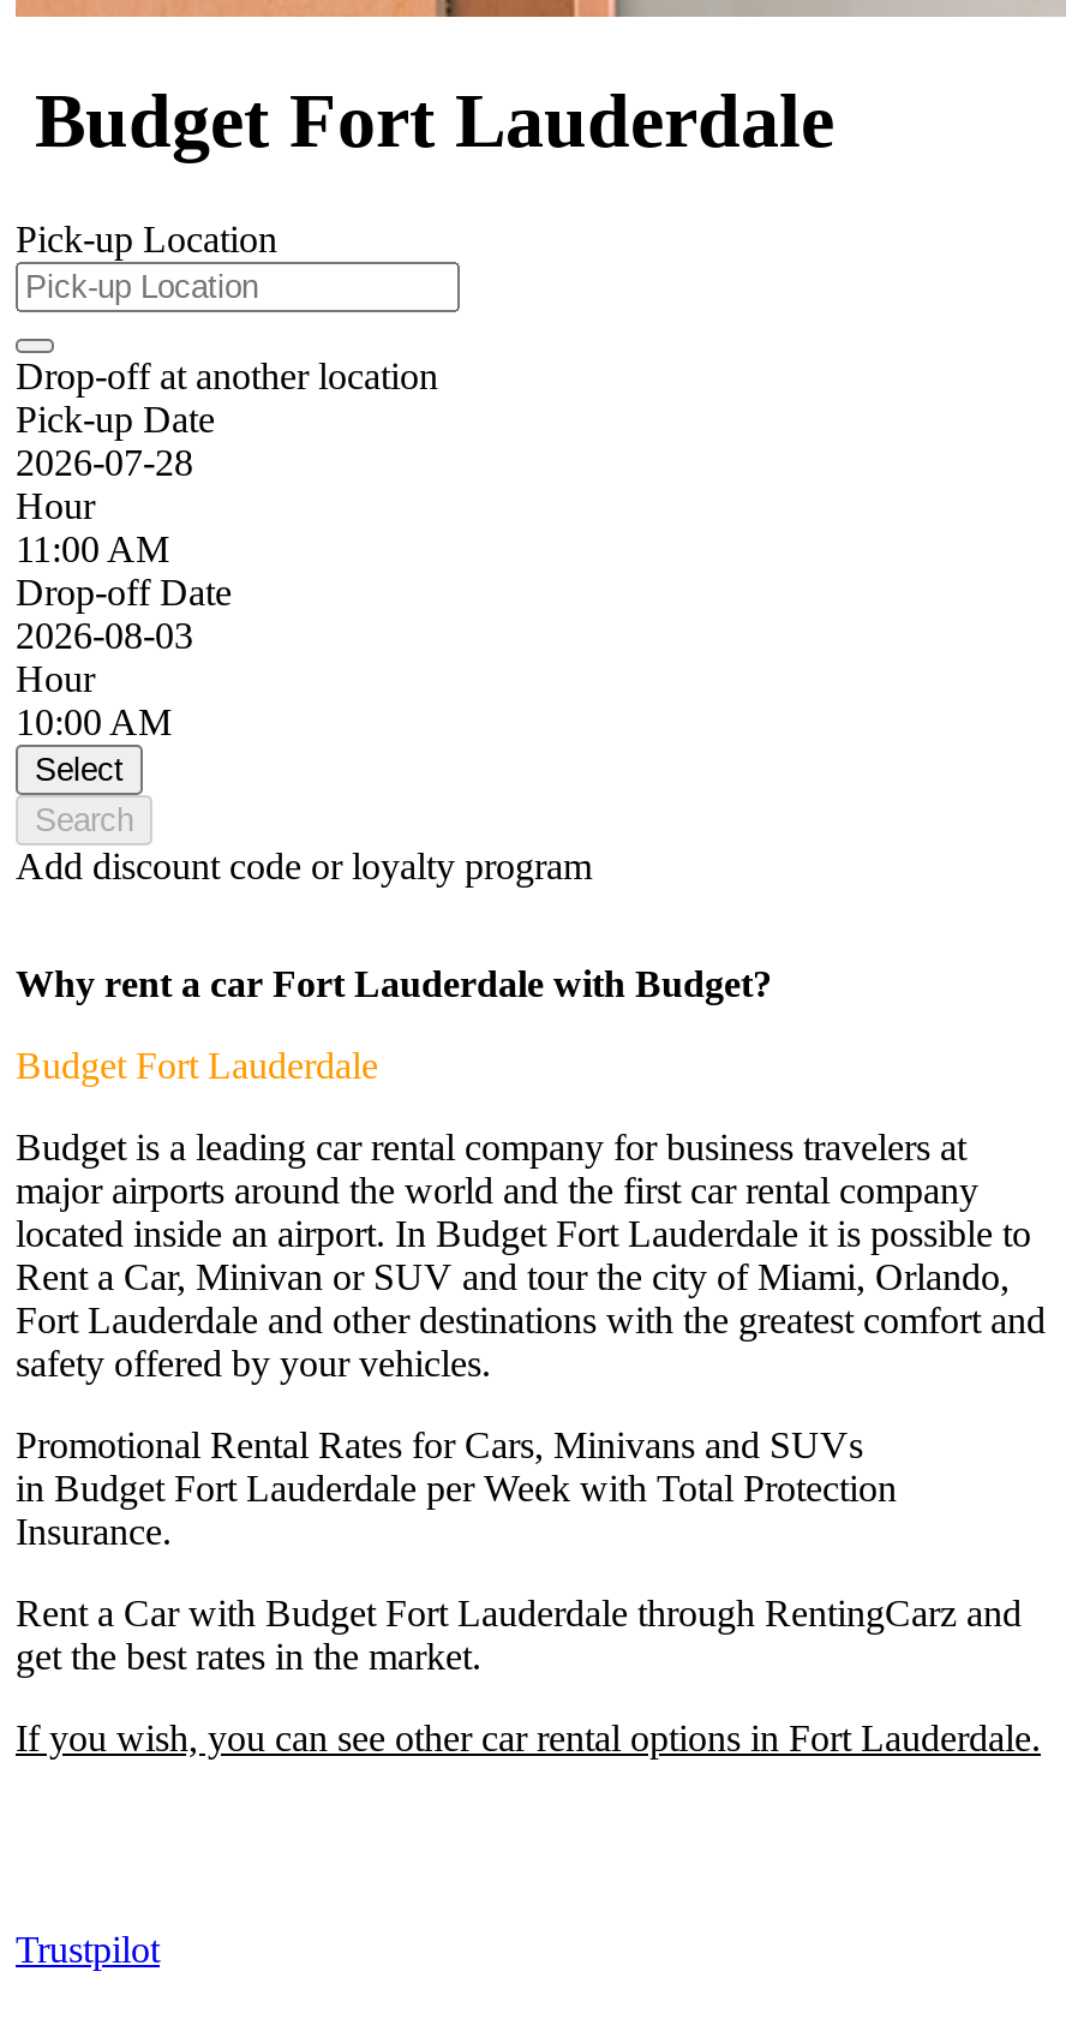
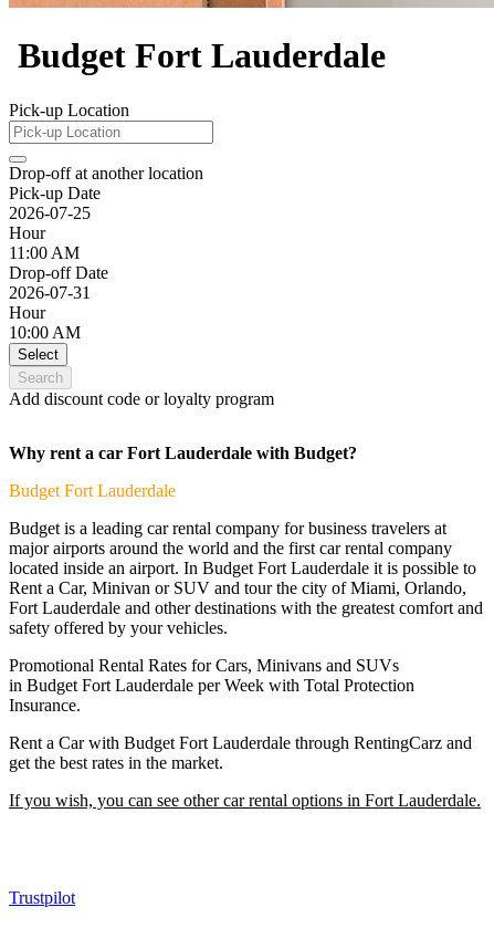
[16,442,193,483] 2026-07-28 -> [9,203,91,222] 2026-07-25
[16,615,193,656] 2026-08-03 -> [9,283,91,302] 2026-07-31

